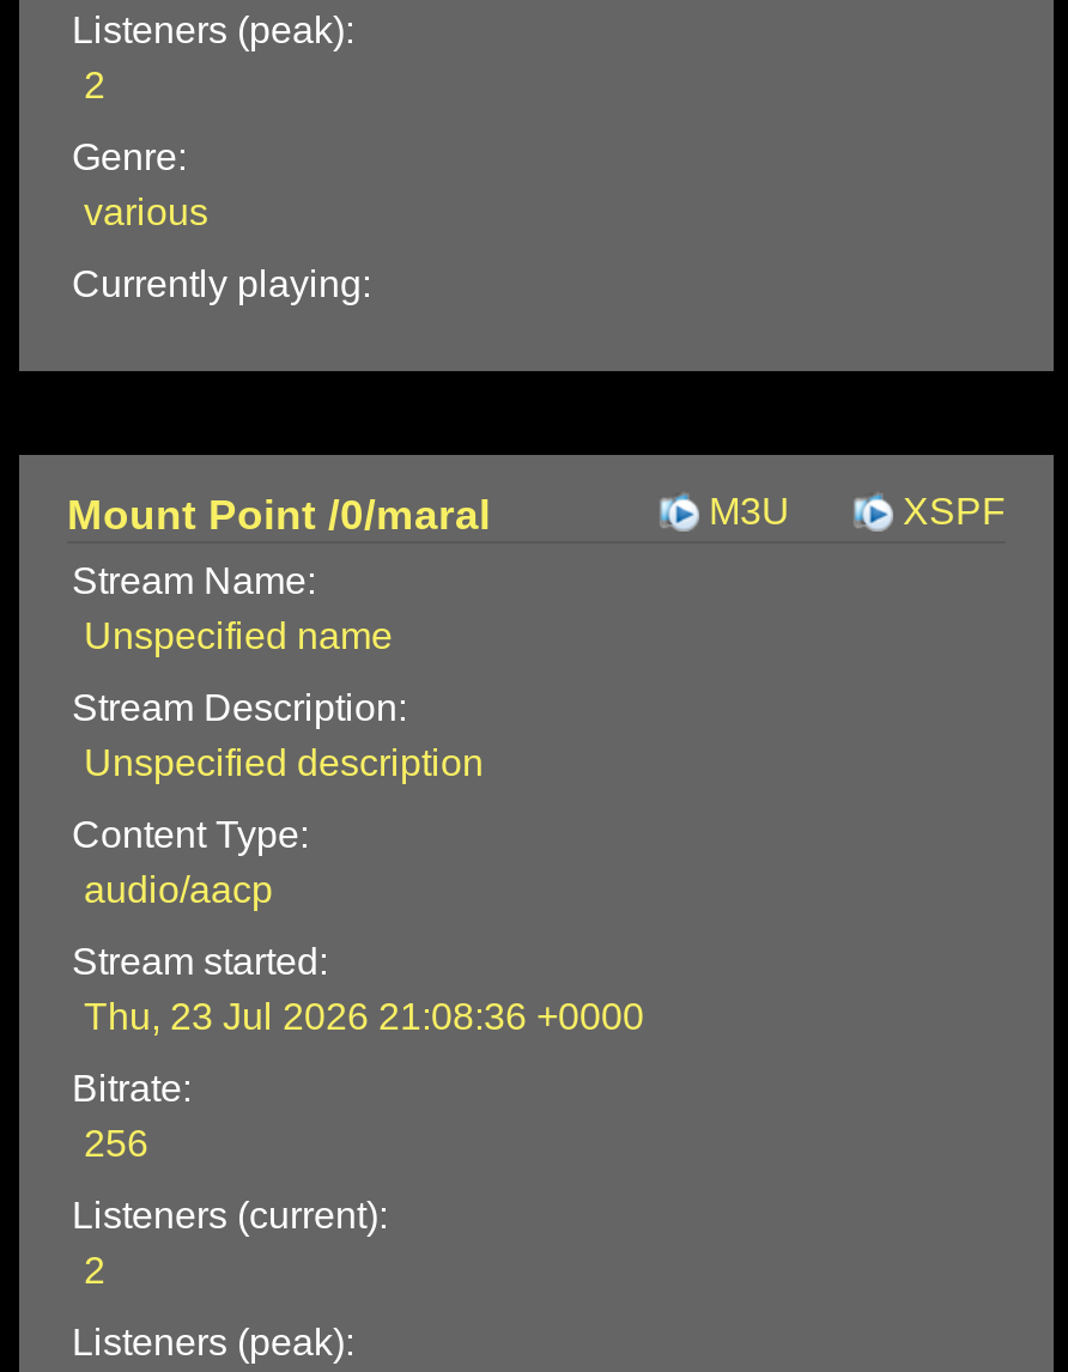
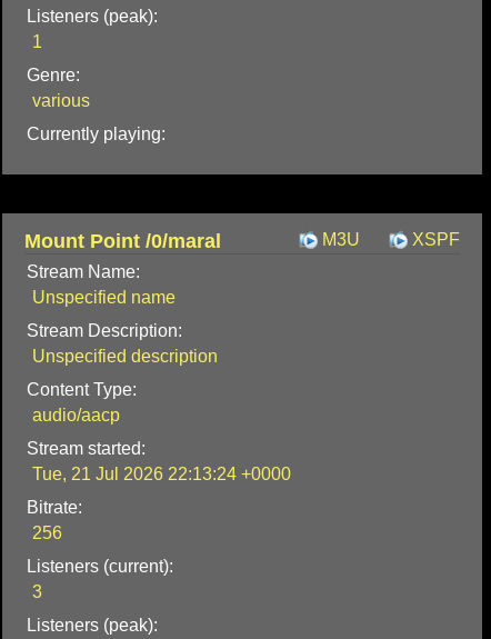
[84,65,105,106] 2 -> [32,32,42,51] 1
[84,997,644,1037] Thu, 23 Jul 2026 21:08:36 +0000 -> [32,465,291,484] Tue, 21 Jul 2026 22:13:24 +0000
[84,1250,105,1291] 2 -> [32,583,42,601] 3

